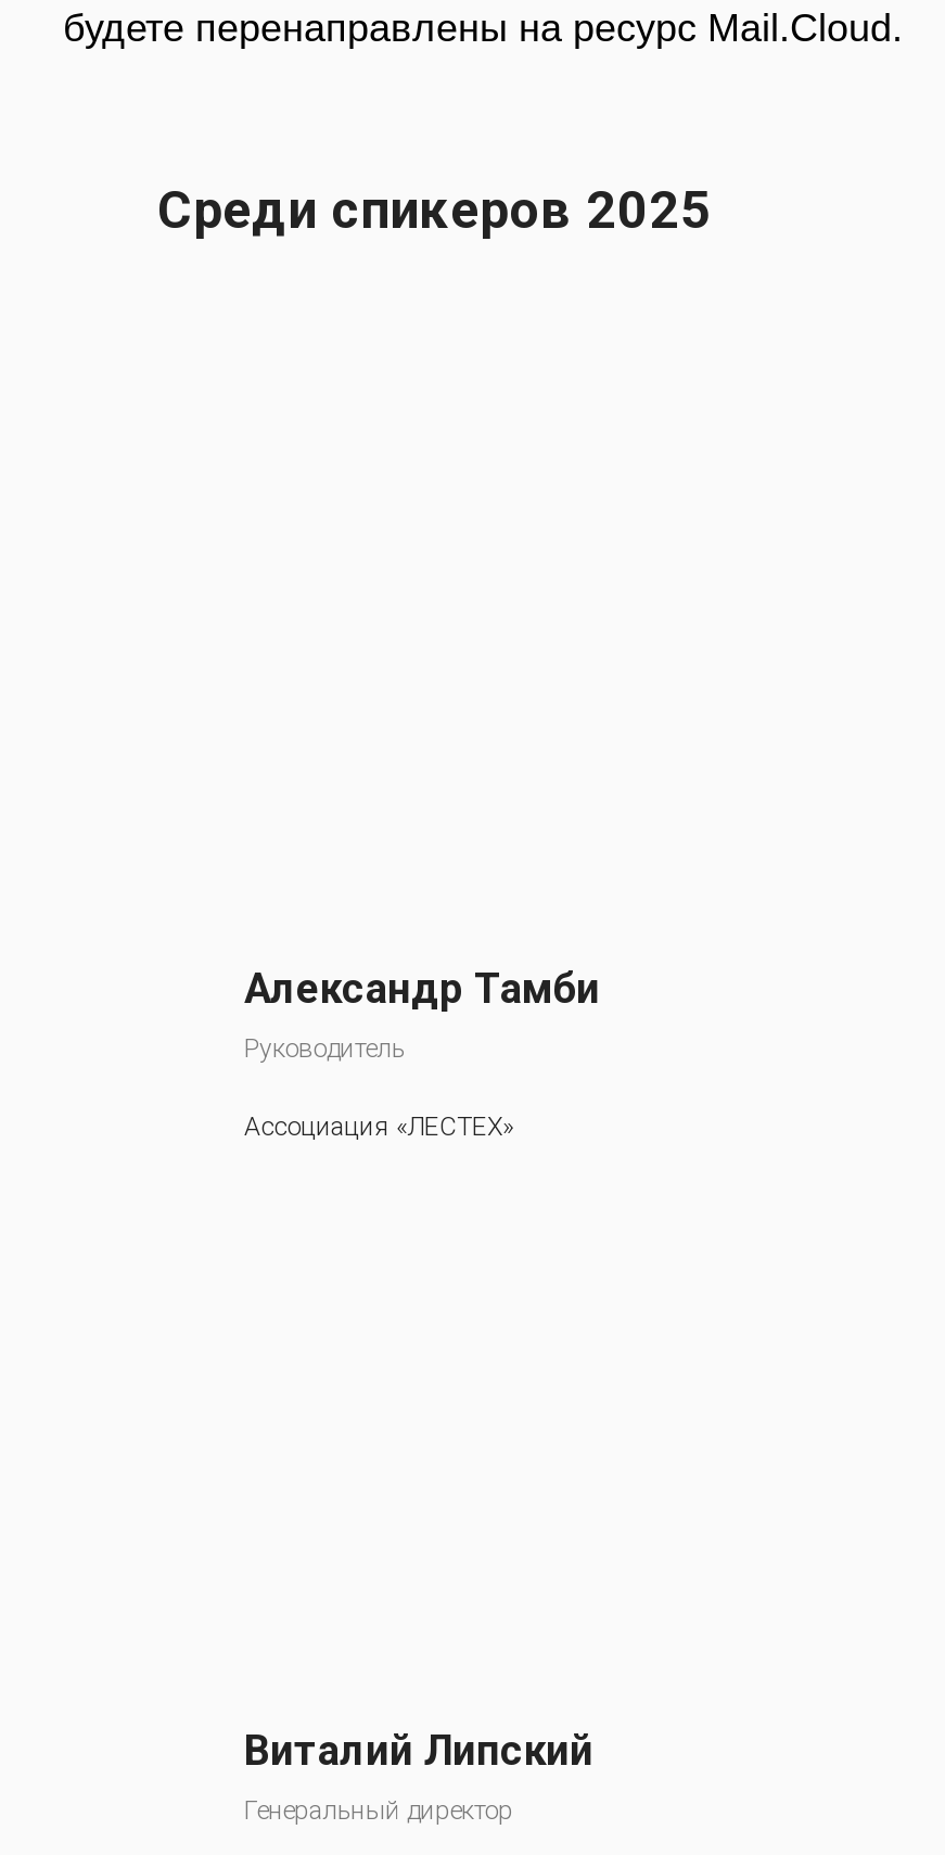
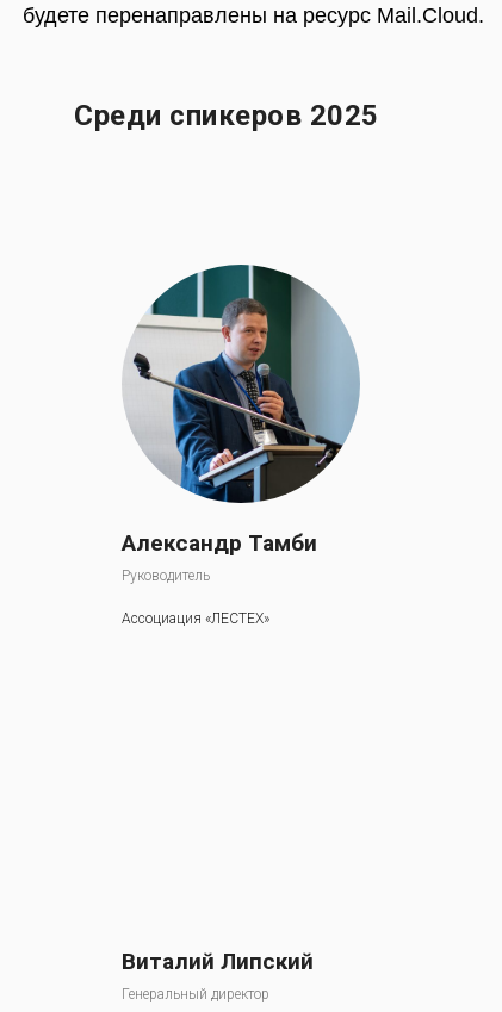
none -> [123,263,361,504] [image]

